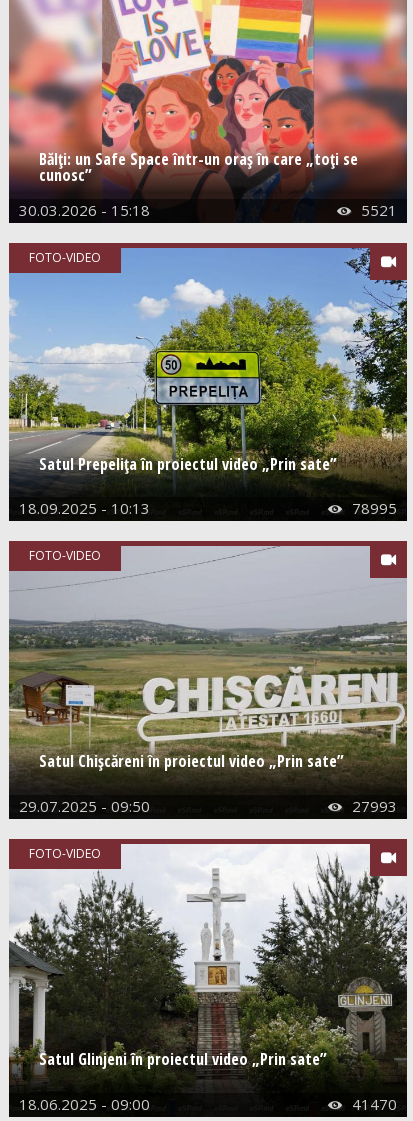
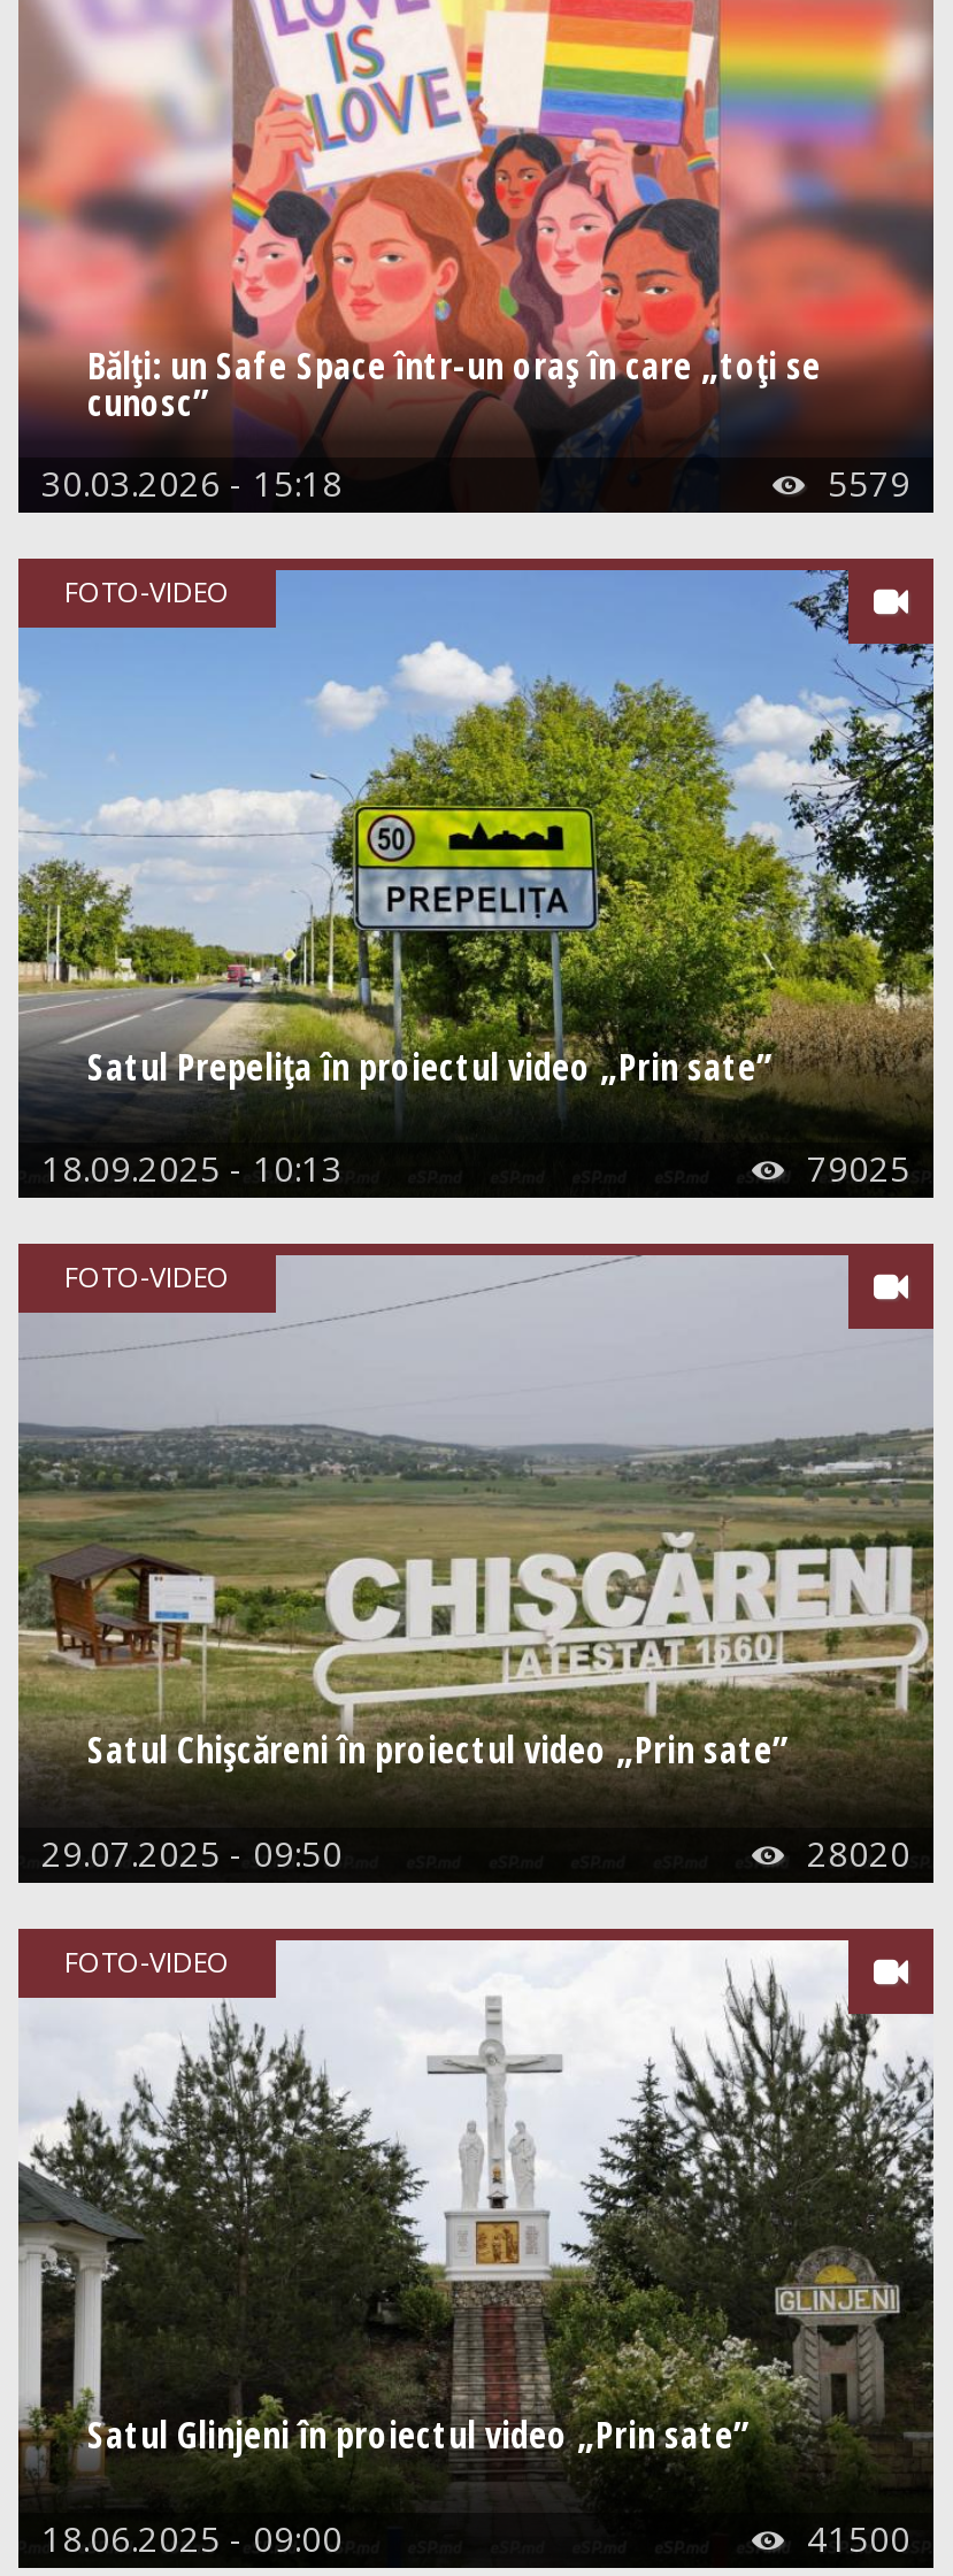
[361,200,397,220] 5521 -> [828,459,910,505] 5579
[352,498,397,518] 78995 -> [807,1144,910,1190] 79025
[352,796,397,816] 27993 -> [807,1829,910,1875] 28020
[352,1093,397,1113] 41470 -> [807,2514,910,2560] 41500

